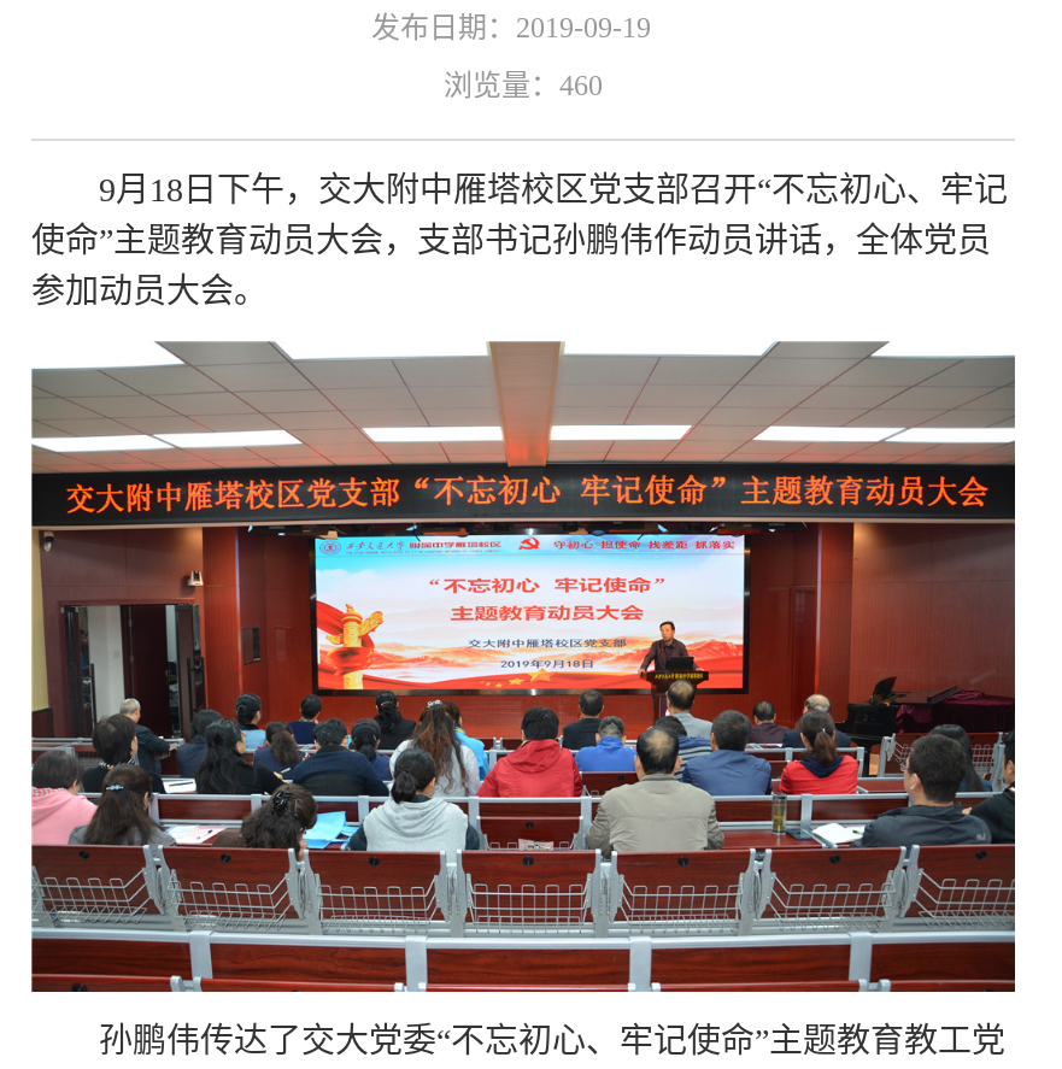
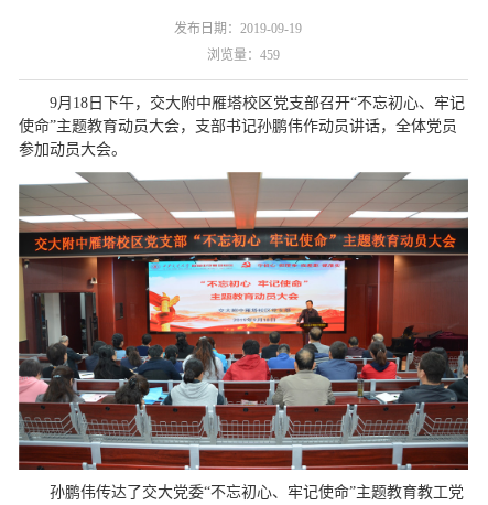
[444,69,603,102] 浏览量：460 -> [207,47,280,63] 浏览量：459

